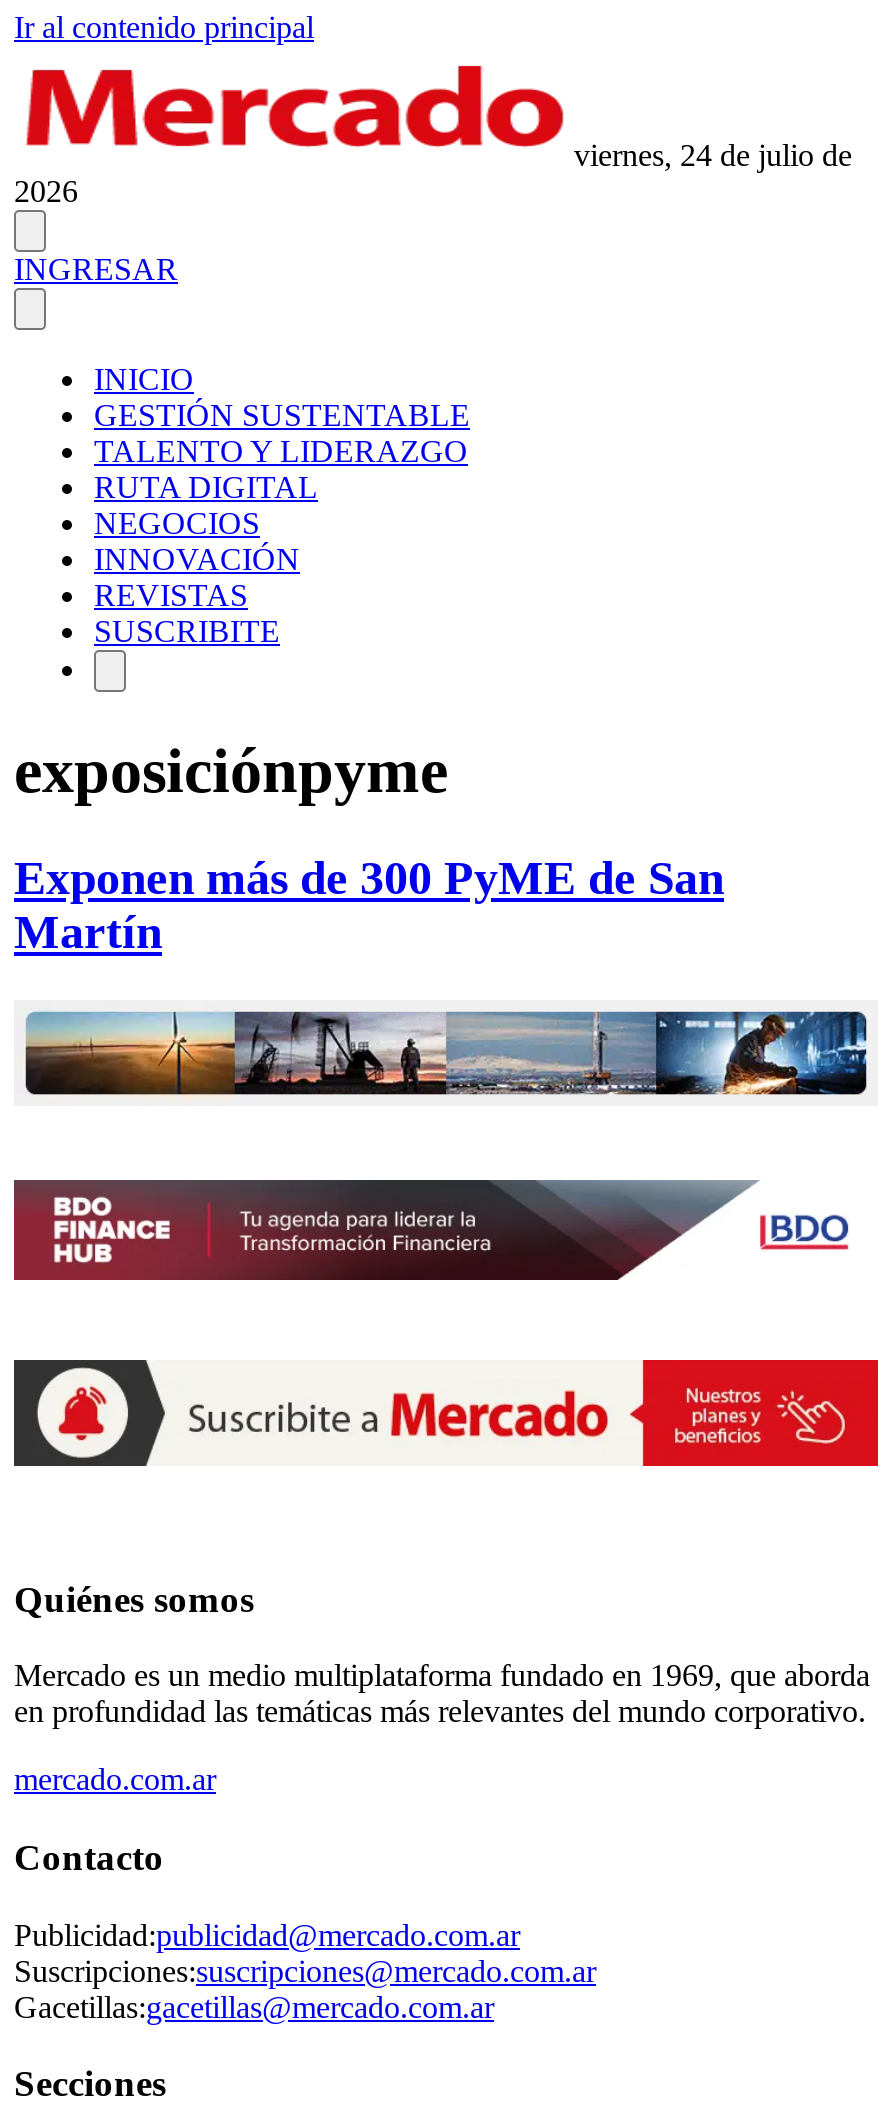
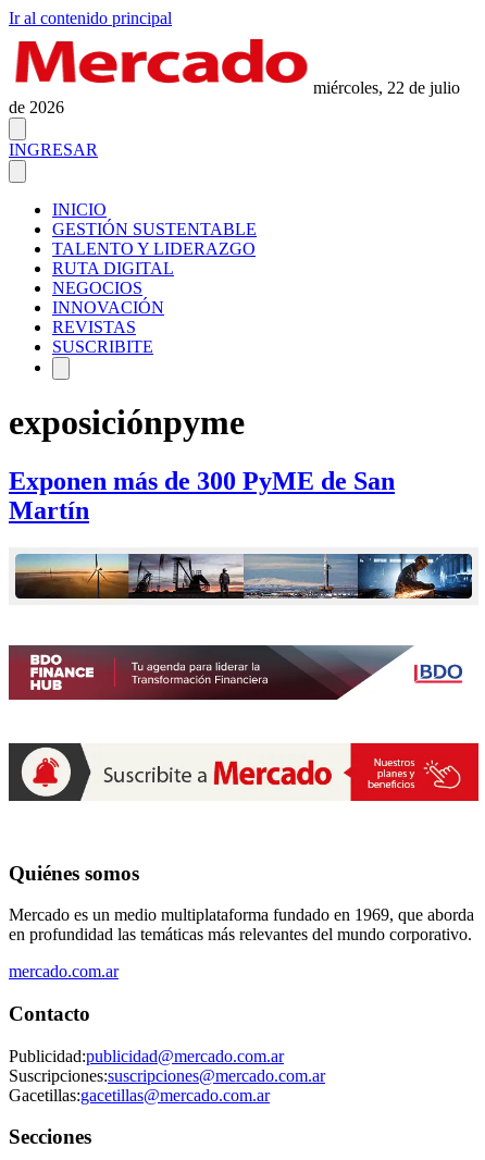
[14,138,852,208] viernes, 24 de julio de | 2026 -> [9,78,460,116] miércoles, 22 de julio | de 2026

